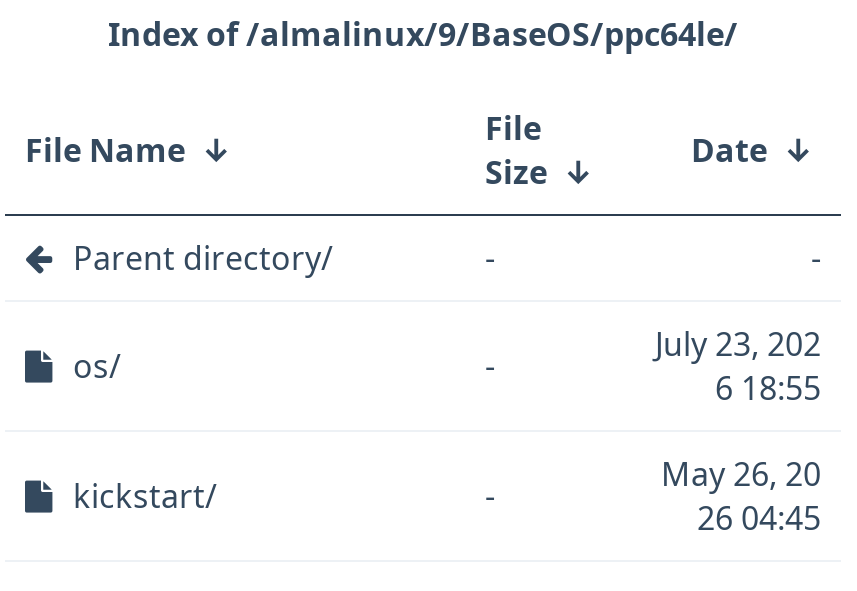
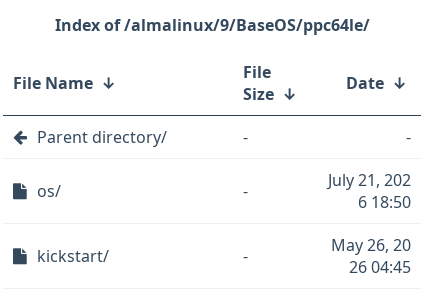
[655,322,821,366] July 23, 202 -> [328,169,411,191] July 21, 202
[715,366,821,410] 6 18:55 -> [358,191,411,213] 6 18:50

